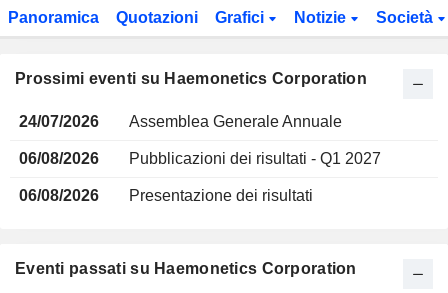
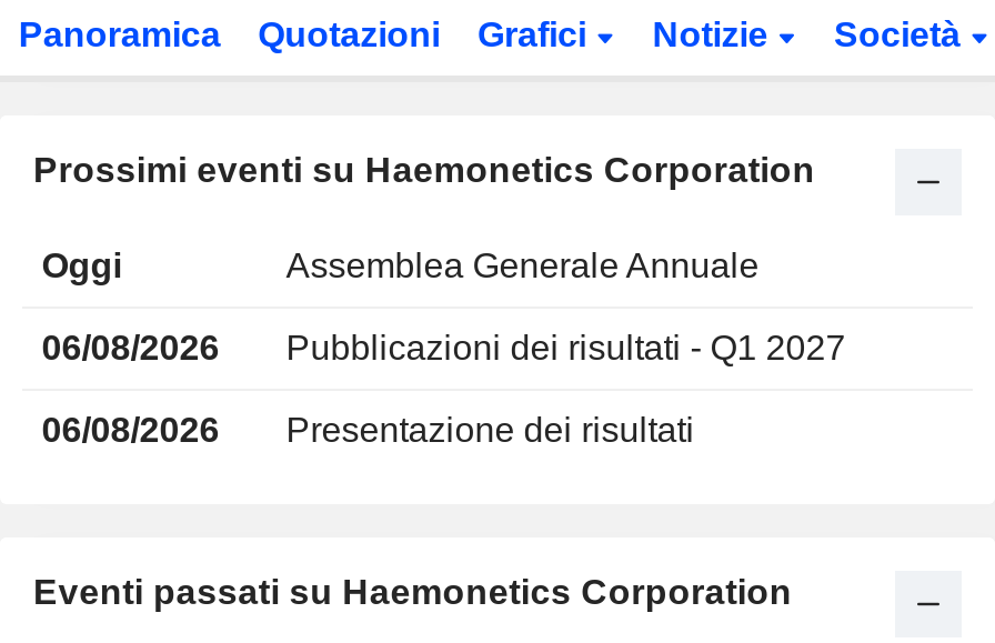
[19,113,99,130] 24/07/2026 -> [42,247,122,284] Oggi

